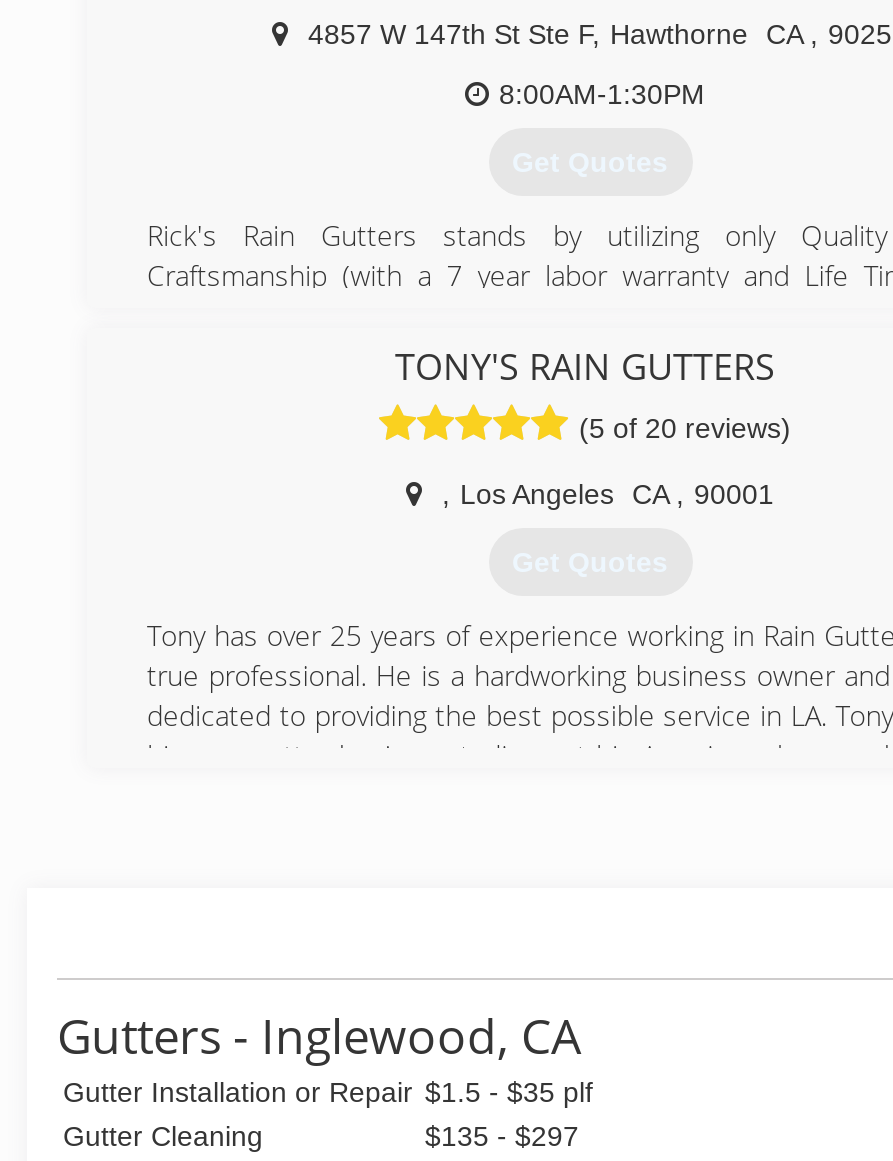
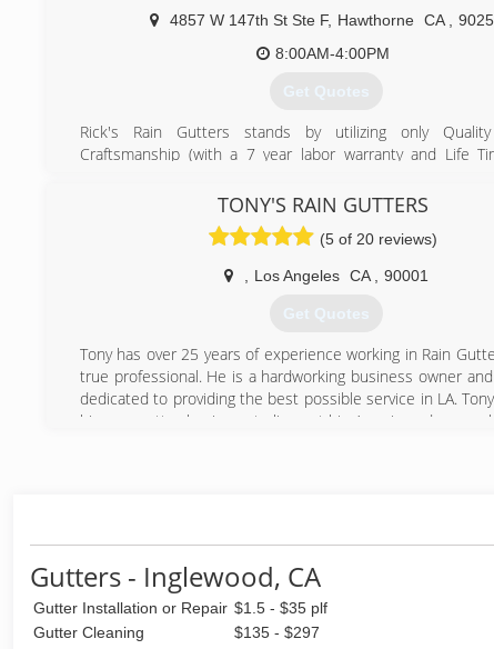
[499,78,705,110] 8:00AM-1:30PM -> [275,44,390,62] 8:00AM-4:00PM

